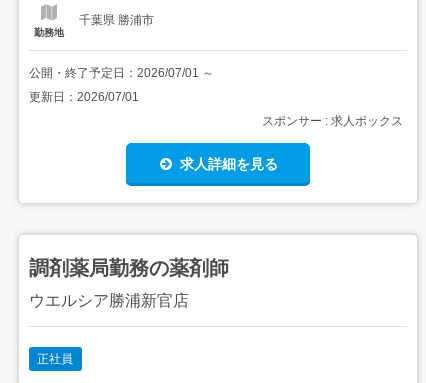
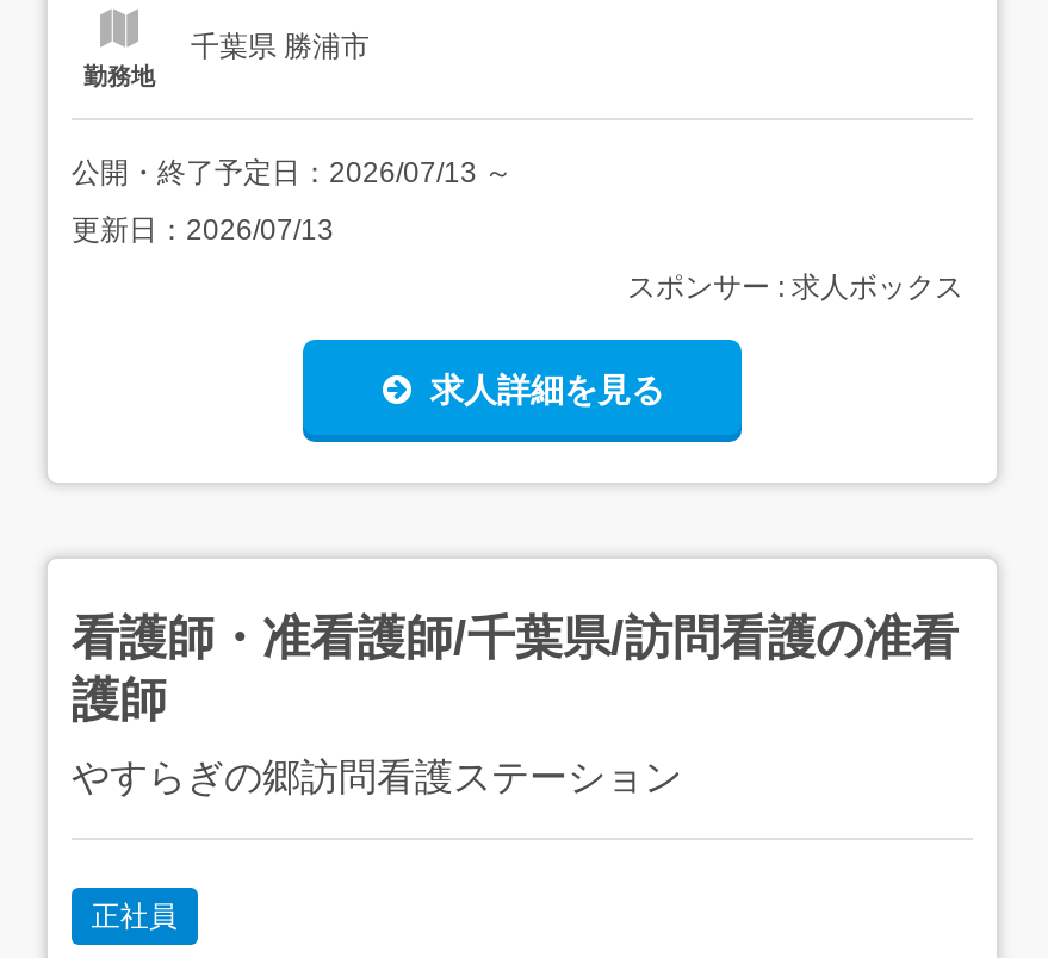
[29,66,214,80] 公開・終了予定日：2026/07/01～ -> [72,157,513,190] 公開・終了予定日：2026/07/13～
[29,90,139,104] 更新日：2026/07/01 -> [72,214,334,247] 更新日：2026/07/13
[29,257,229,279] 調剤薬局勤務の薬剤師 -> [72,611,959,726] 看護師・准看護師/千葉県/訪問看護の准看 | 護師
[29,292,189,309] ウエルシア勝浦新官店 -> [72,757,682,797] やすらぎの郷訪問看護ステーション

